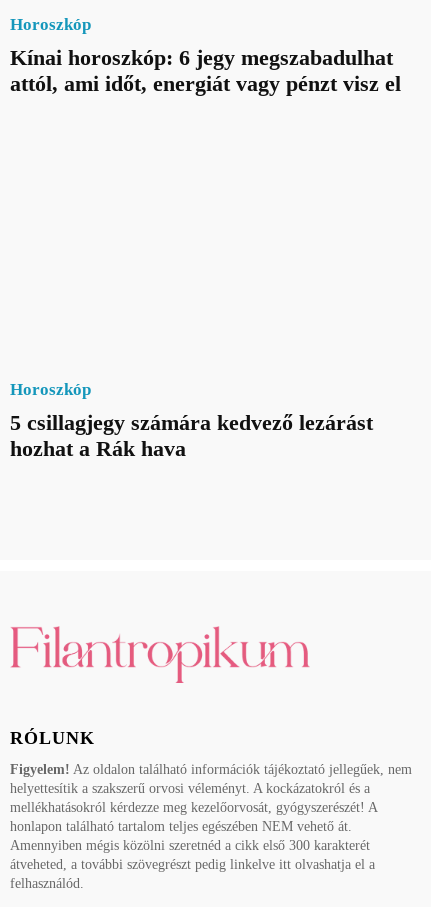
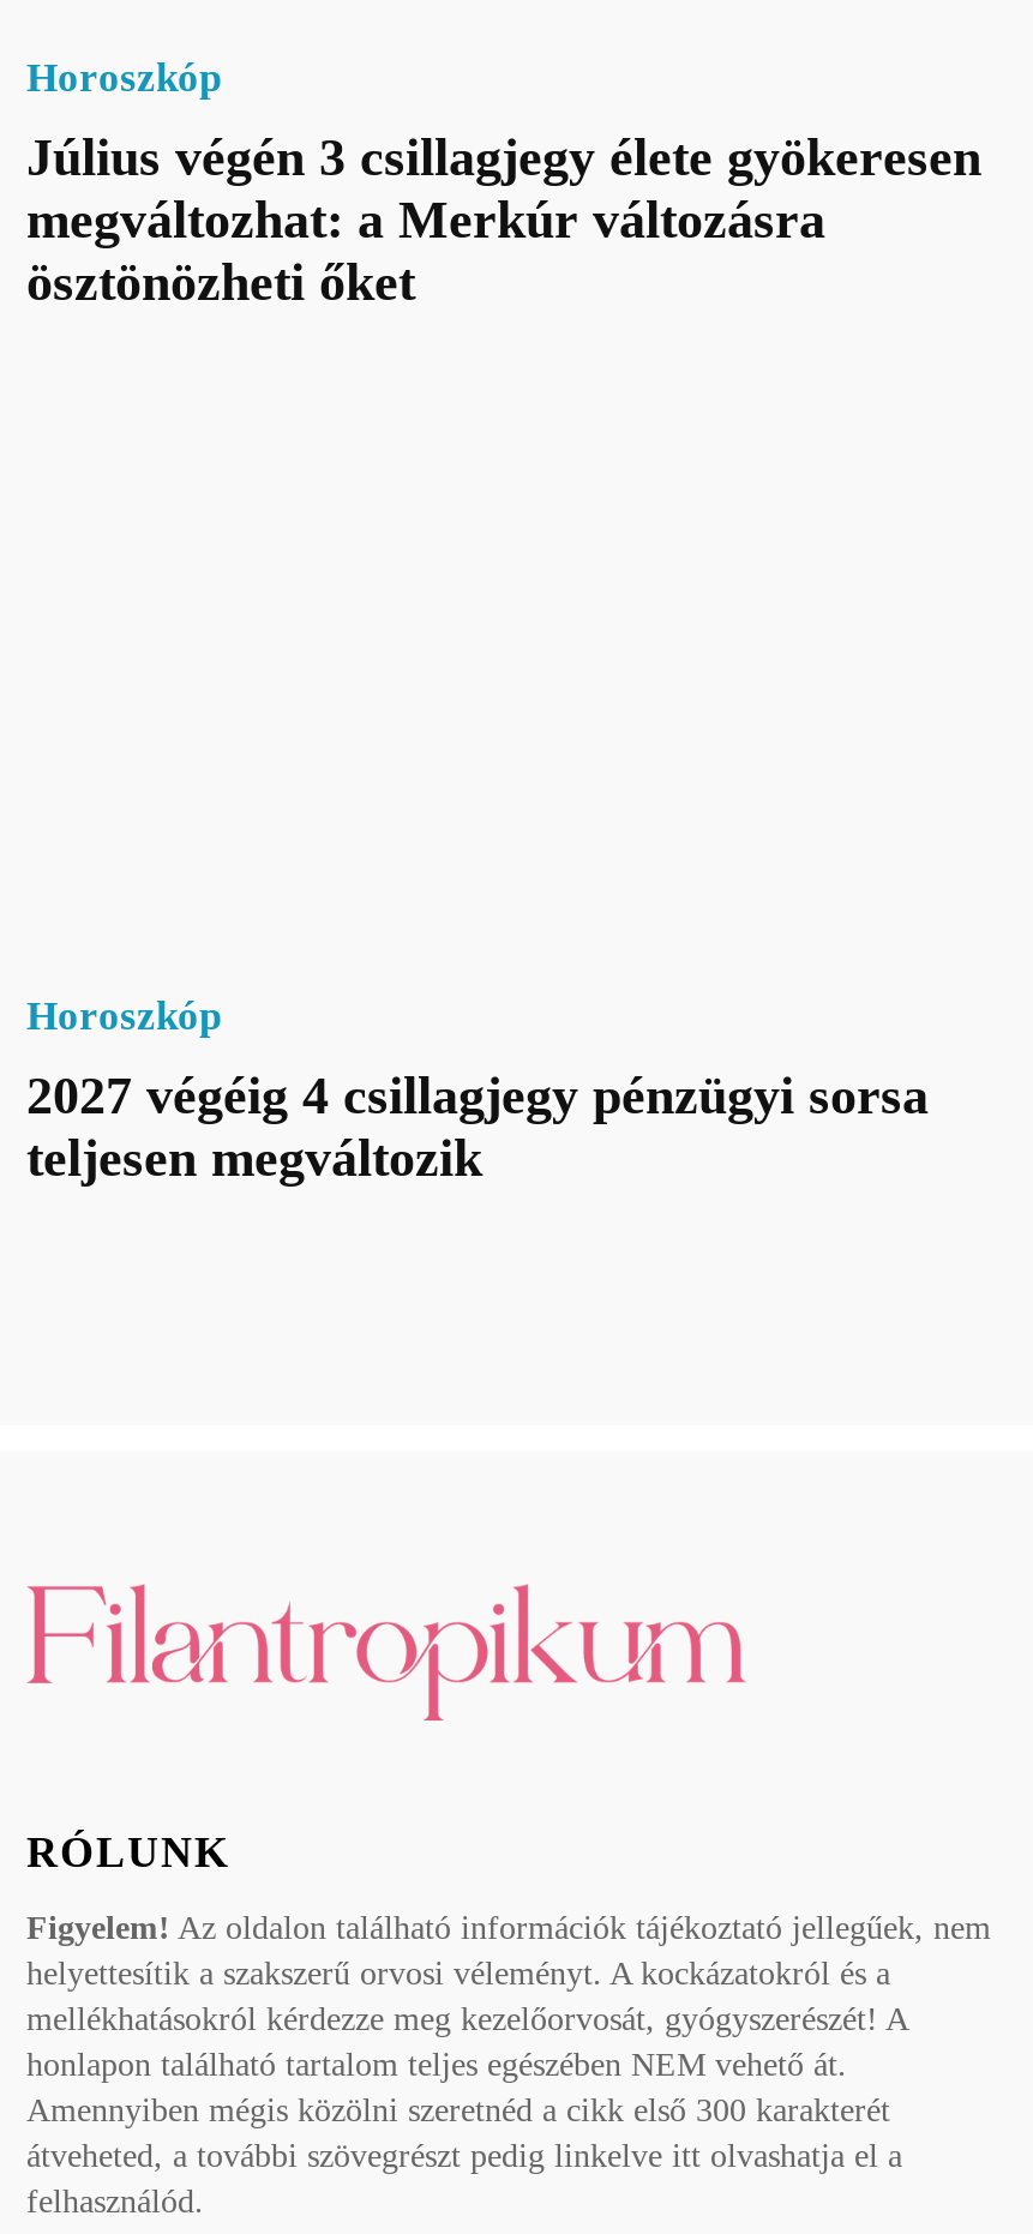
[10,45,401,96] Kínai horoszkóp: 6 jegy megszabadulhat | attól, ami időt, energiát vagy pénzt visz el -> [26,127,981,311] Július végén 3 csillagjegy élete gyökeresen | megváltozhat: a Merkúr változásra | ösztönözheti őket
[10,410,373,461] 5 csillagjegy számára kedvező lezárást | hozhat a Rák hava -> [26,1066,929,1188] 2027 végéig 4 csillagjegy pénzügyi sorsa | teljesen megváltozik

